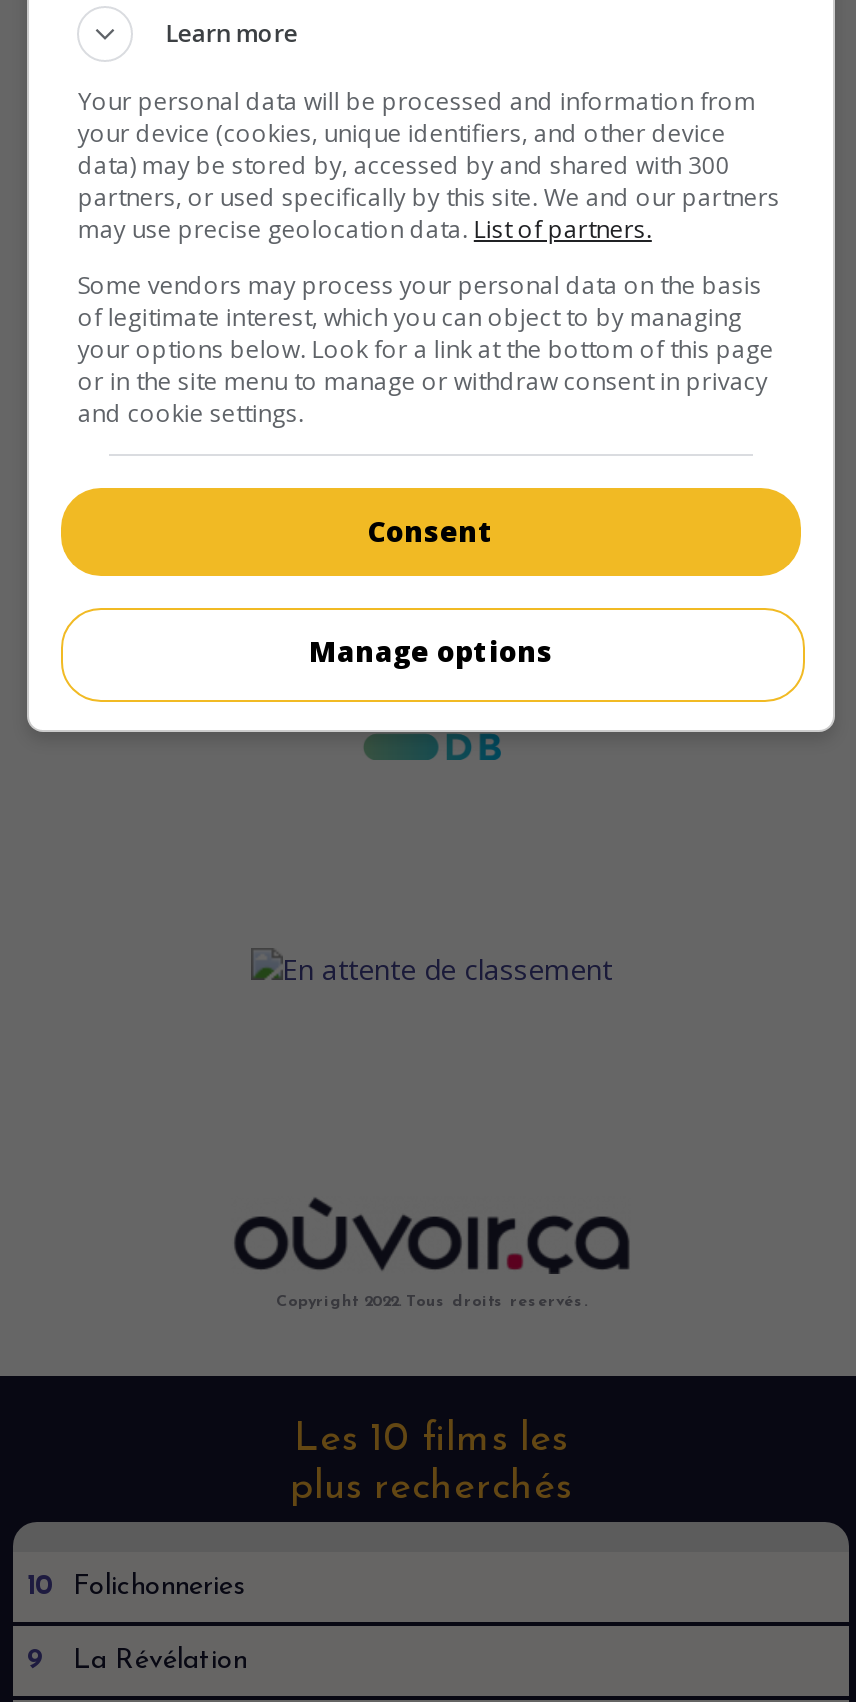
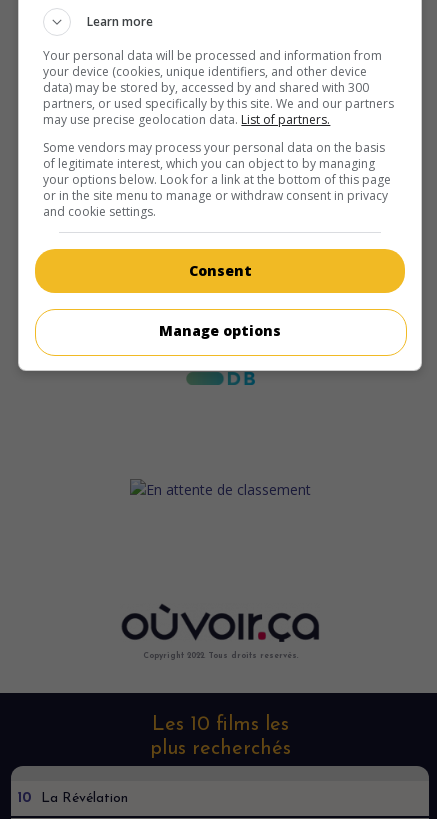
[27,1573,245,1677] Folichonneries | 9 -> none

